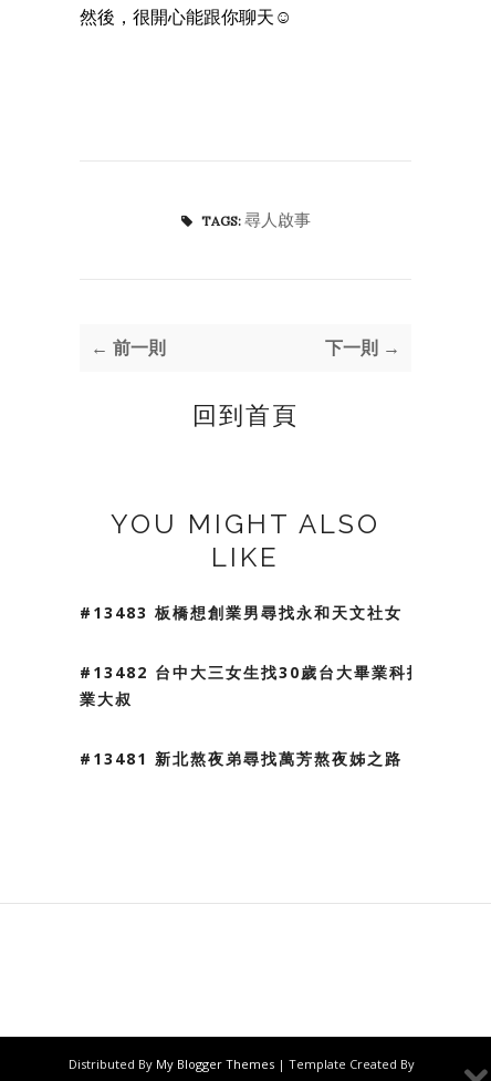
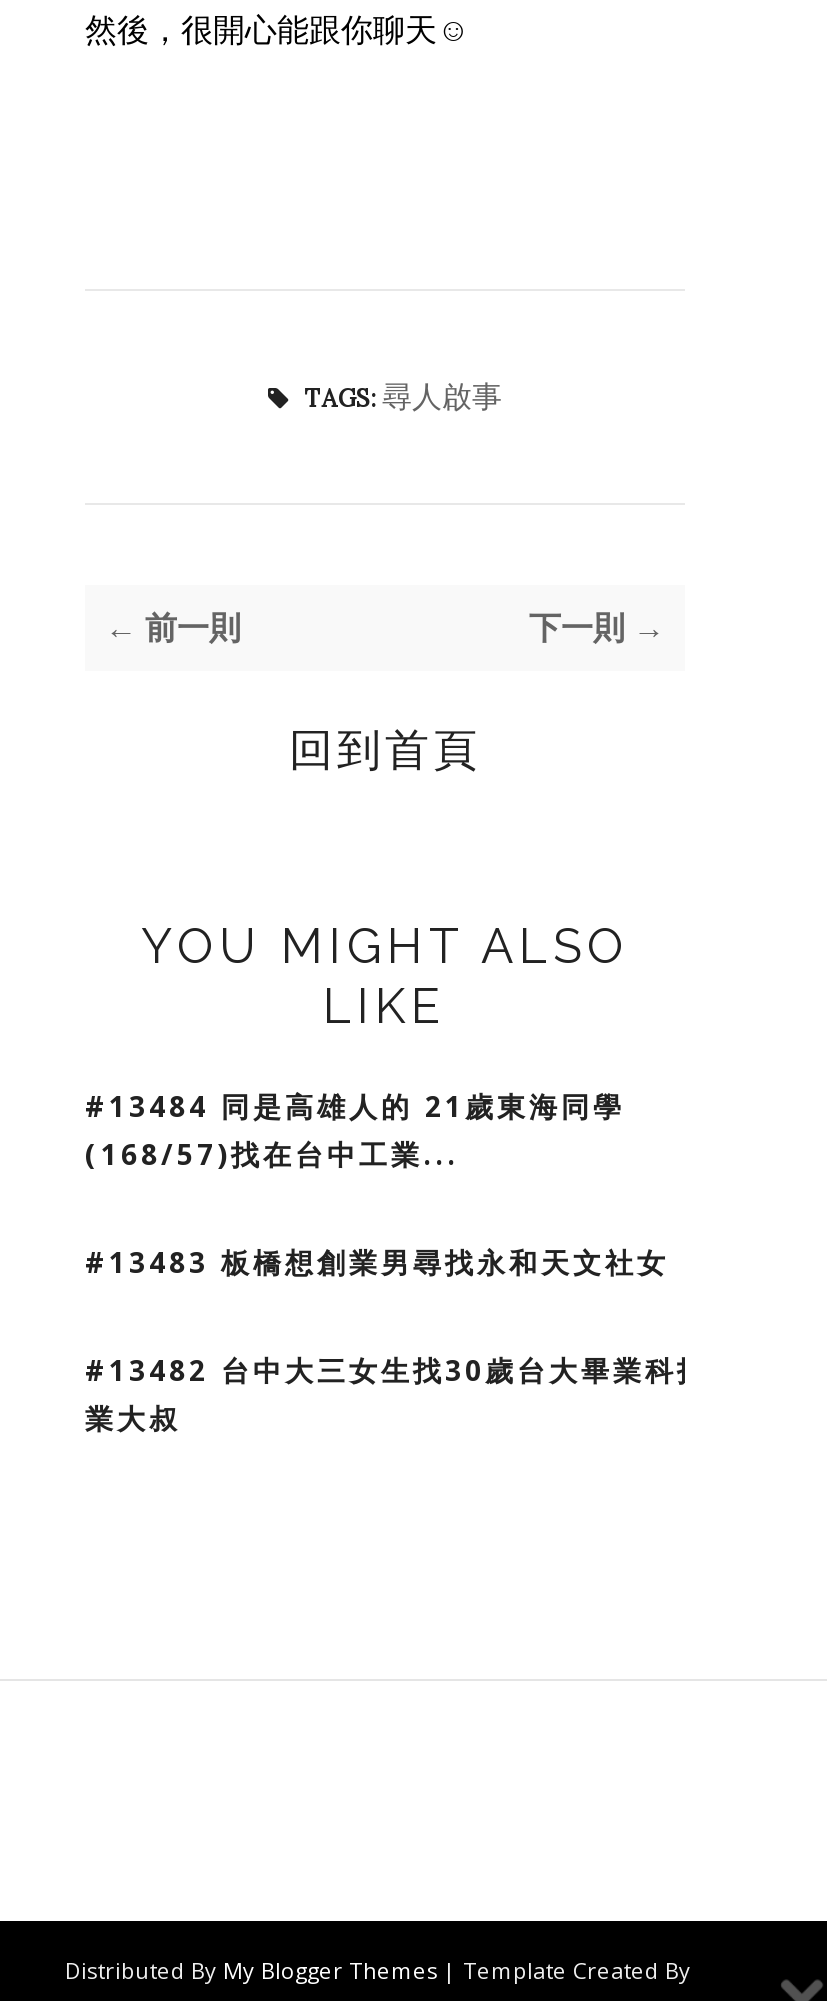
none -> [85,1087,625,1173] #13484 同是高雄人的 21歲東海同學 | (168/57)找在台中工業...
moved [80,602,425,709] -> [85,1243,709,1437]: #13483 板橋想創業男尋找永和天文社女 | #13482 台中大三女生找30歲台大畢業科技 | 業大叔
[80,748,403,769] #13481 新北熬夜弟尋找萬芳熬夜姊之路 -> none

